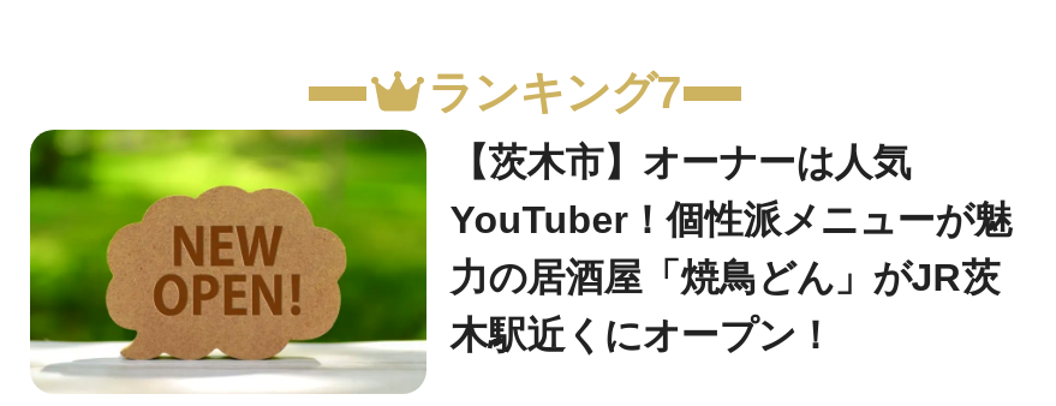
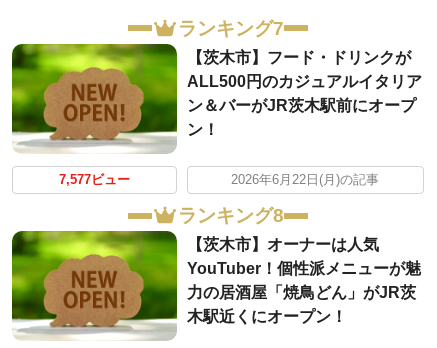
none -> [59,49,422,226] 【茨木市】フード・ドリンクが | ALL500円のカジュアルイタリア | ン＆バーがJR茨木駅前にオープ | ン！ | 7,577ビュー | 2026年6月22日(月)の記事 | ランキング8

